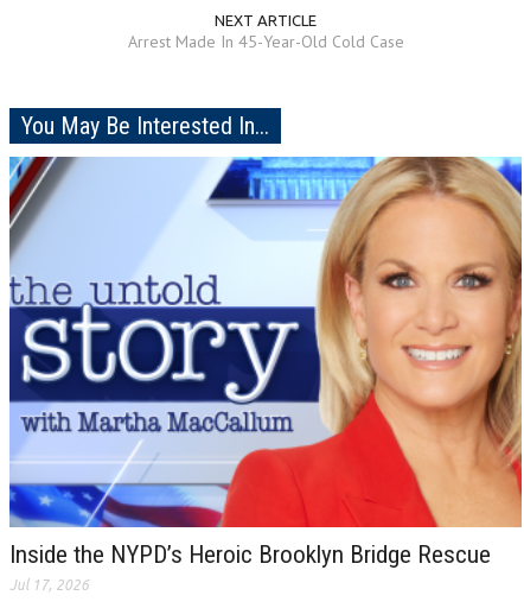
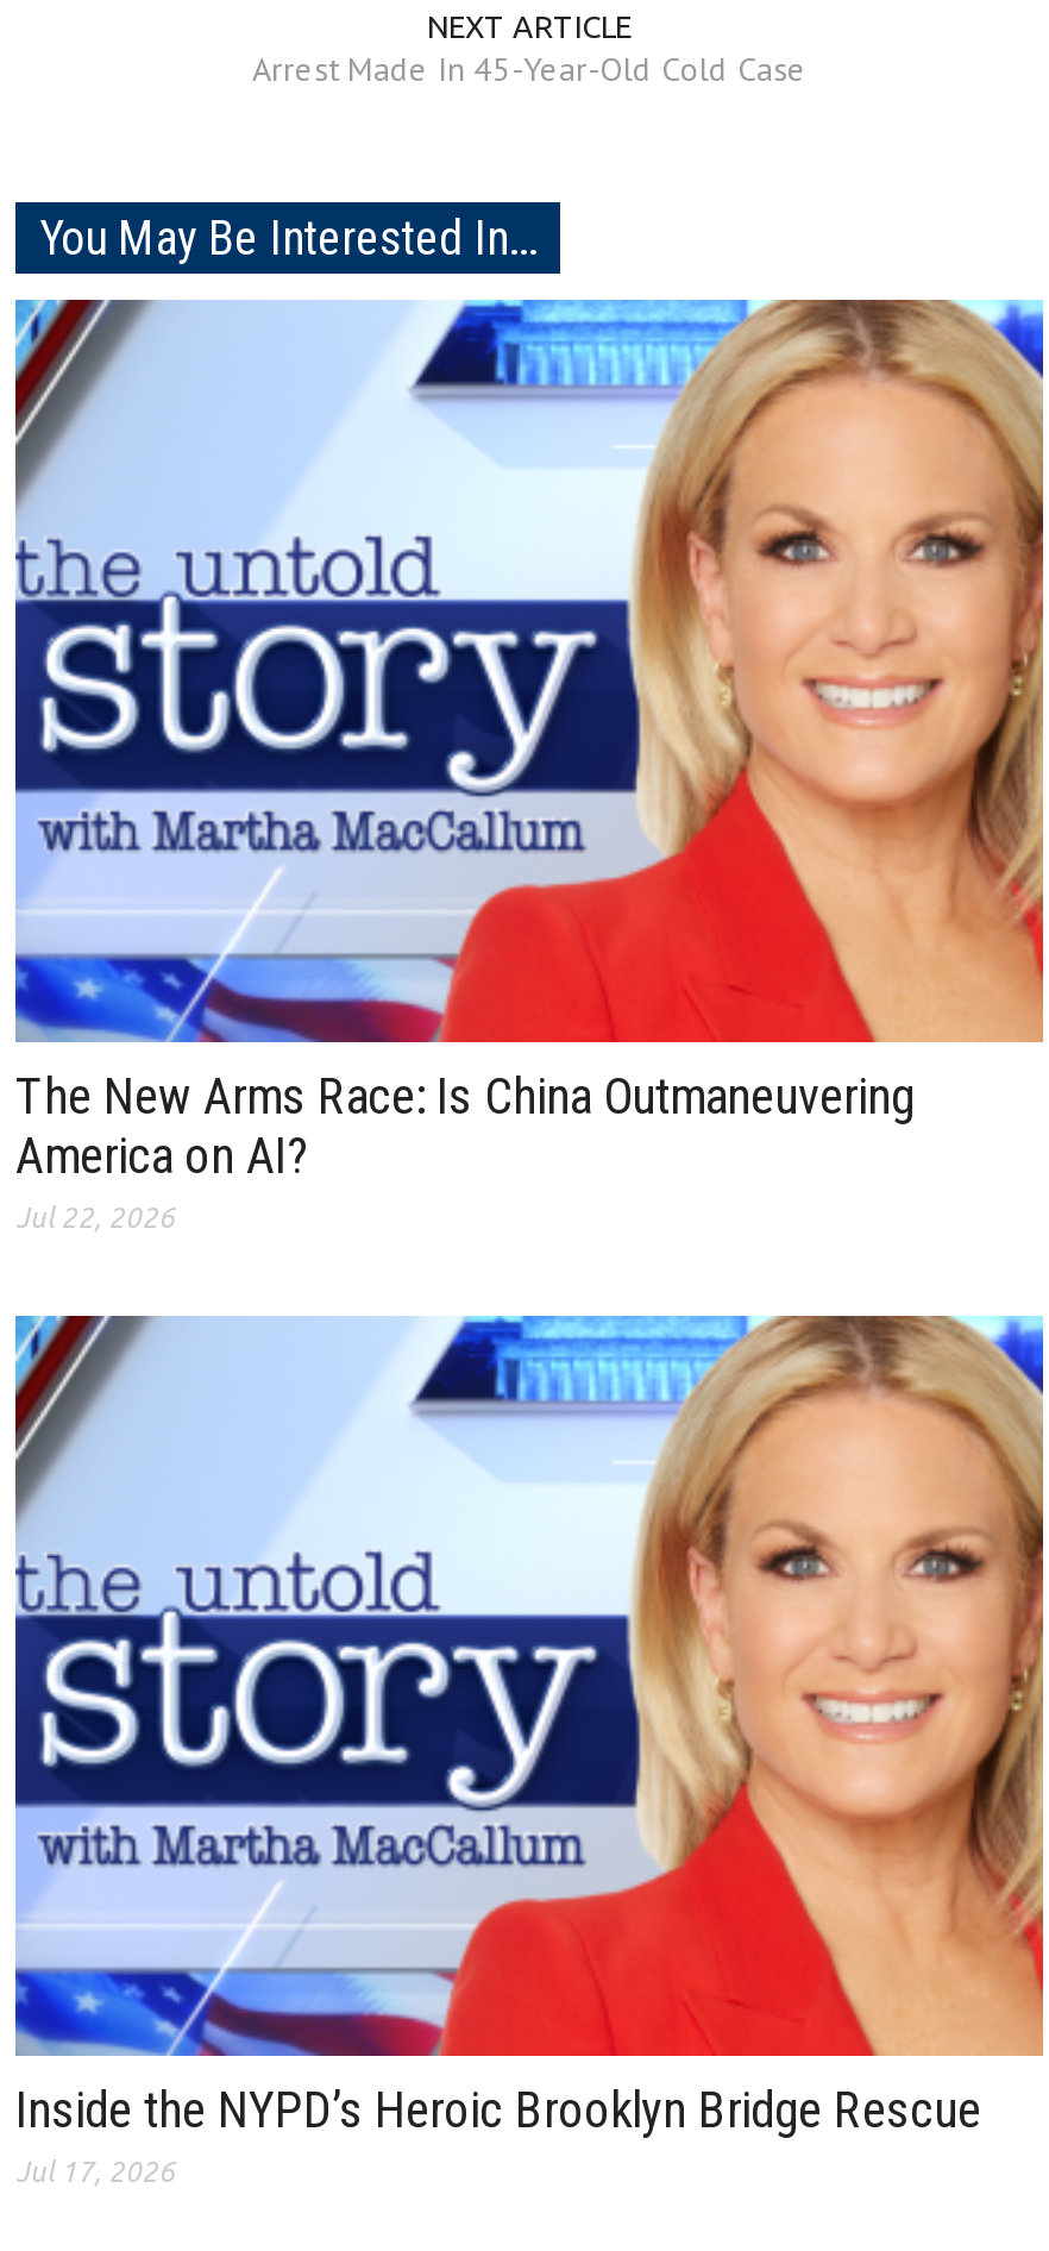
none -> [15,1068,915,1232] The New Arms Race: Is China Outmaneuvering | America on AI? | Jul 22, 2026

